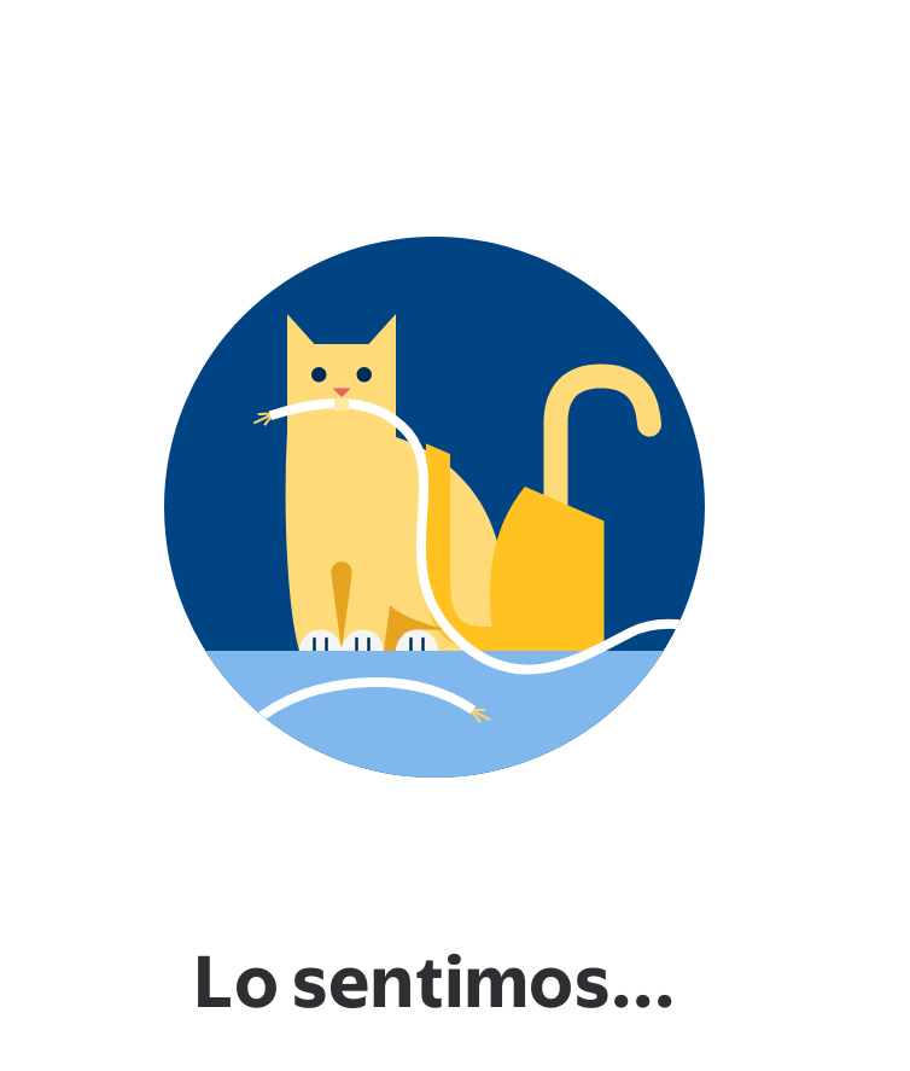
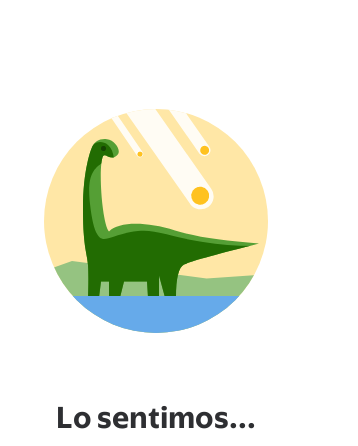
[162,234,707,724] [image] -> [44,109,268,310] [image]

